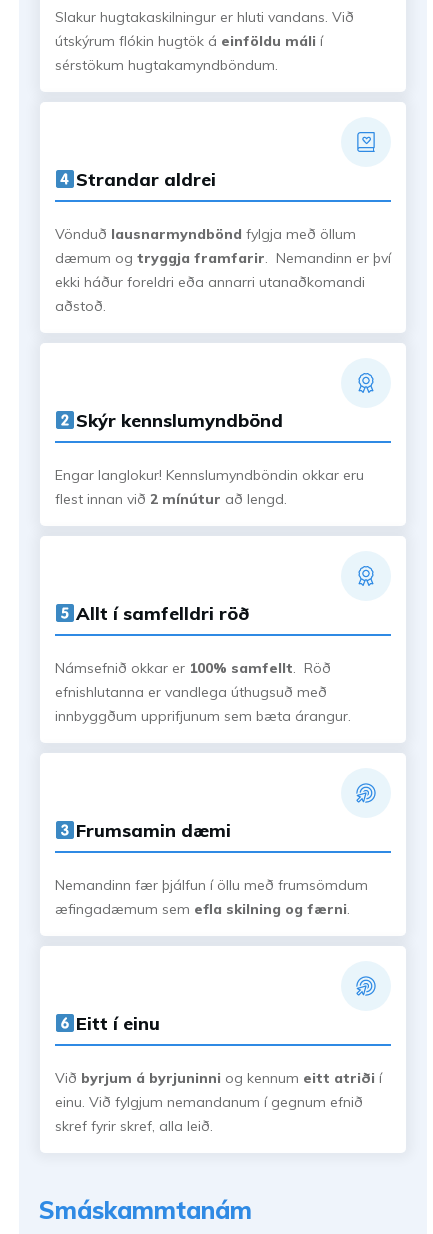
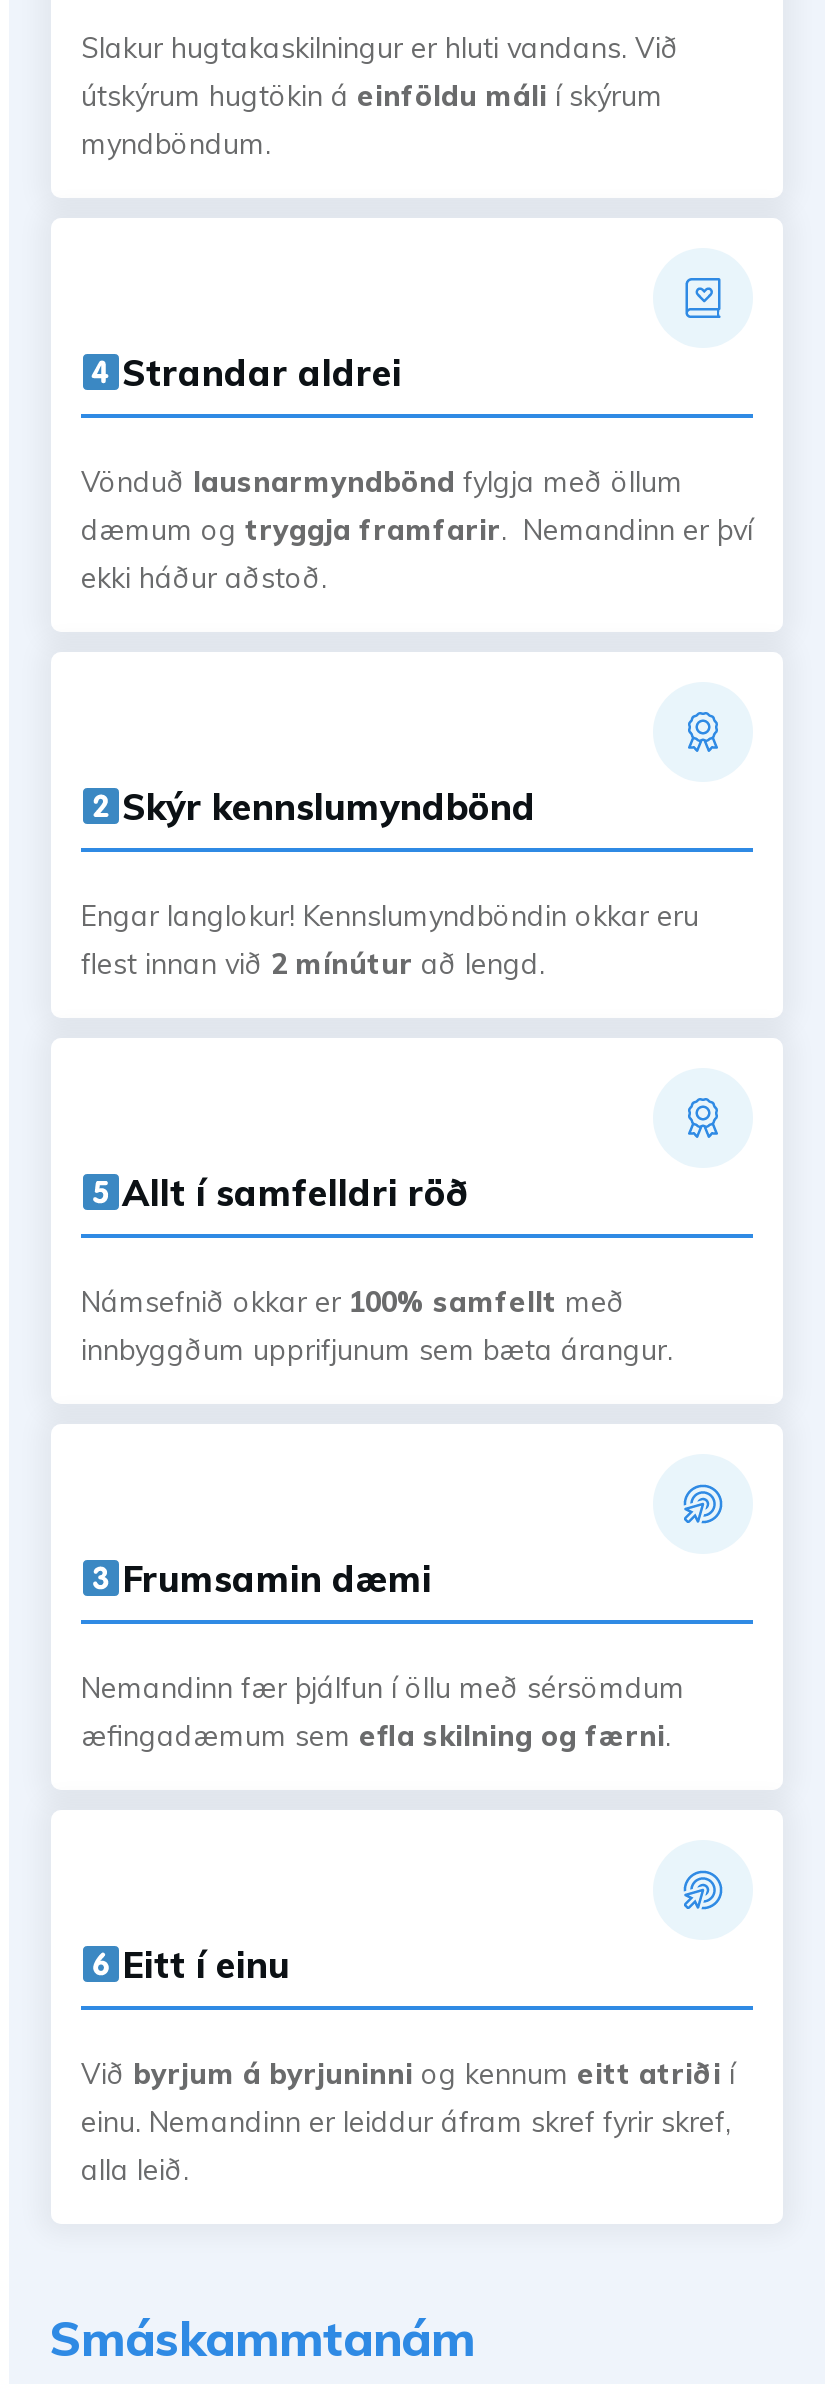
[55,32,323,74] útskýrum flókin hugtök á einföldu máli í | sérstökum hugtakamyndböndum. -> [81,79,663,163] útskýrum hugtökin á einföldu máli í skýrum | myndböndum.
[55,273,365,315] ekki háður foreldri eða annarri utanaðkomandi | aðstoð. -> [81,561,327,597] ekki háður aðstoð.
[55,659,331,701] Námsefnið okkar er 100% samfellt. Röð | efnishlutanna er vandlega úthugsuð með -> [81,1285,625,1321] Námsefnið okkar er 100% samfellt með
[55,876,368,894] Nemandinn fær þjálfun í öllu með frumsömdum -> [81,1671,685,1707] Nemandinn fær þjálfun í öllu með sérsömdum
[55,1093,363,1135] einu. Við fylgjum nemandanum í gegnum efnið | skref fyrir skref, alla leið. -> [81,2105,731,2189] einu. Nemandinn er leiddur áfram skref fyrir skref, | alla leið.

